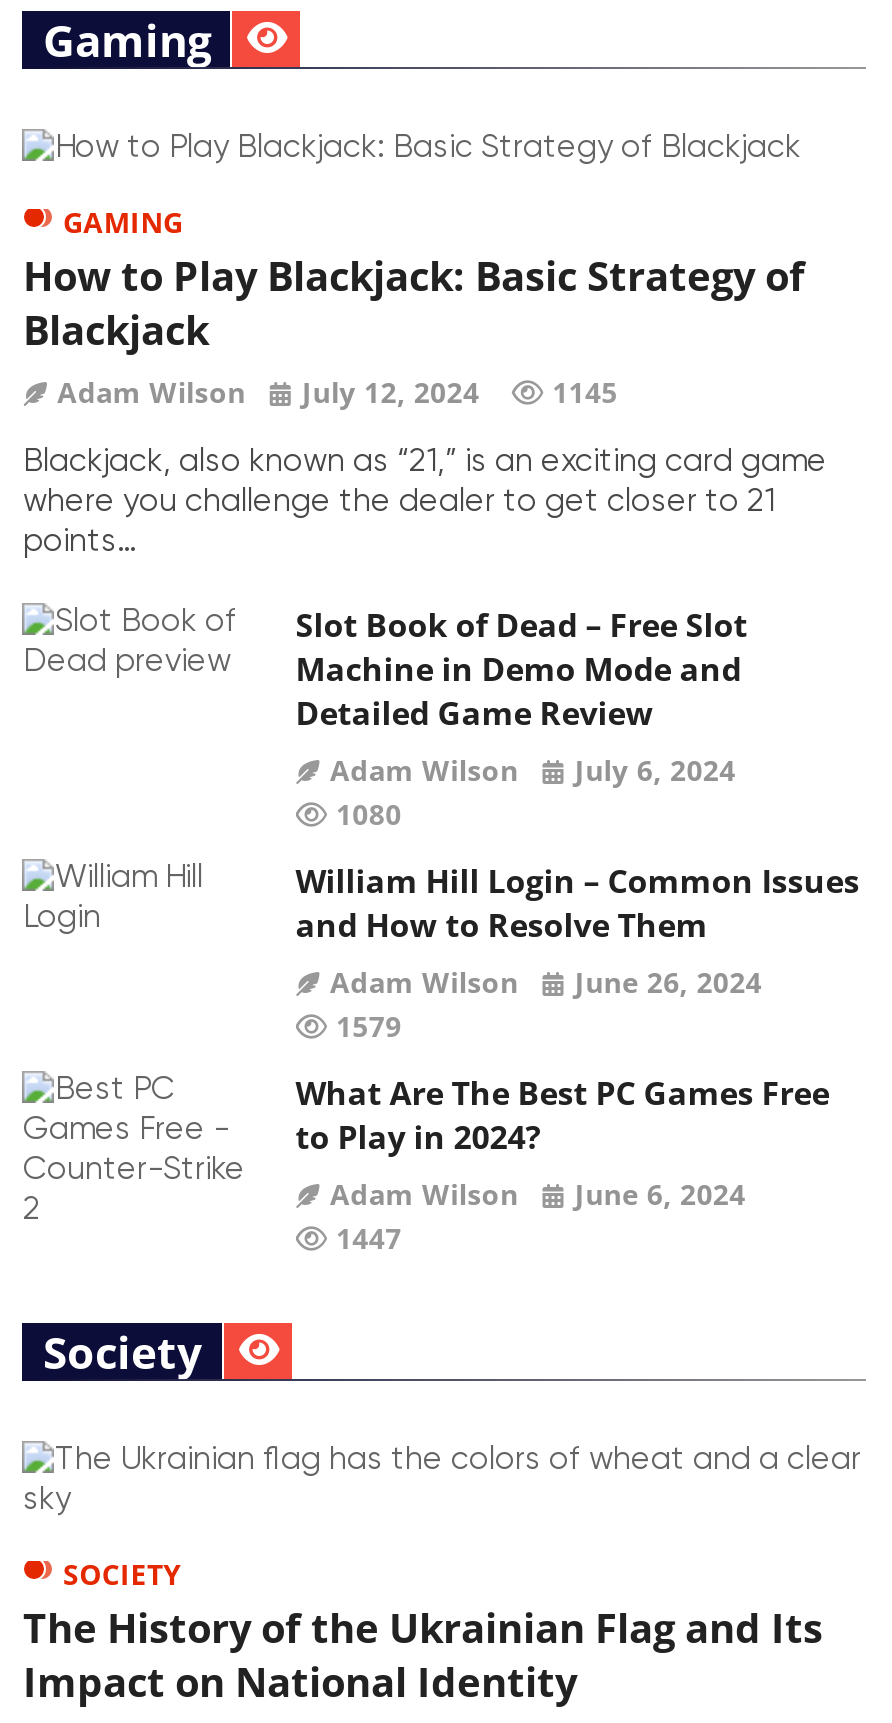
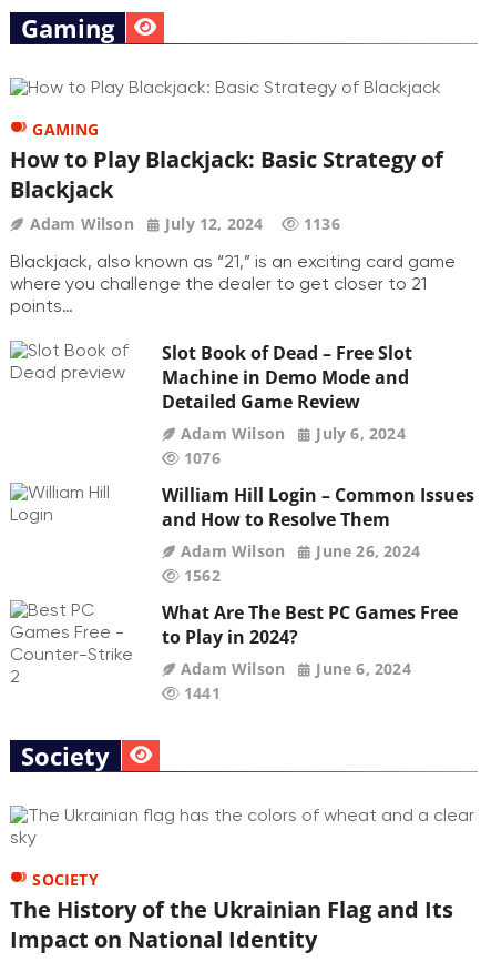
[57,373,618,411] Adam Wilson July 12, 2024 1145 -> [29,213,340,234] Adam Wilson July 12, 2024 1136
[336,795,402,833] 1080 -> [184,447,220,468] 1076
[336,1007,402,1045] 1579 -> [184,565,220,586] 1562
[336,1219,402,1257] 1447 -> [184,682,220,703] 1441

